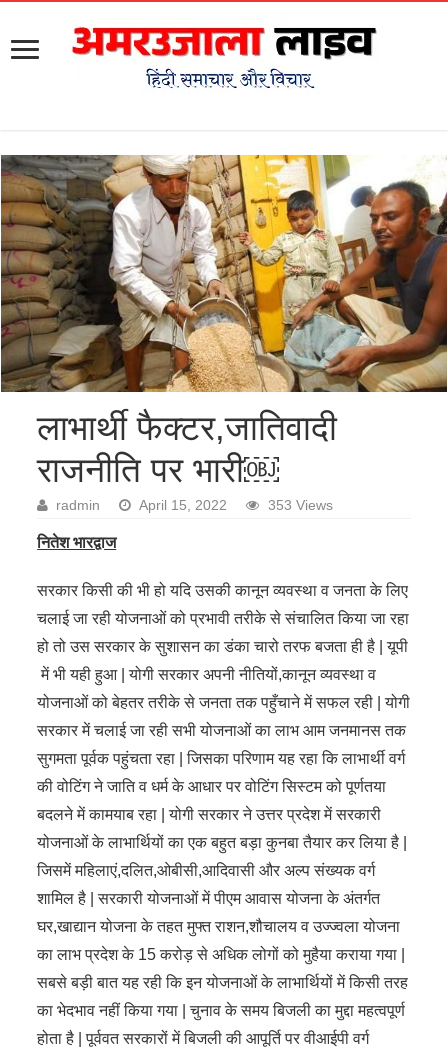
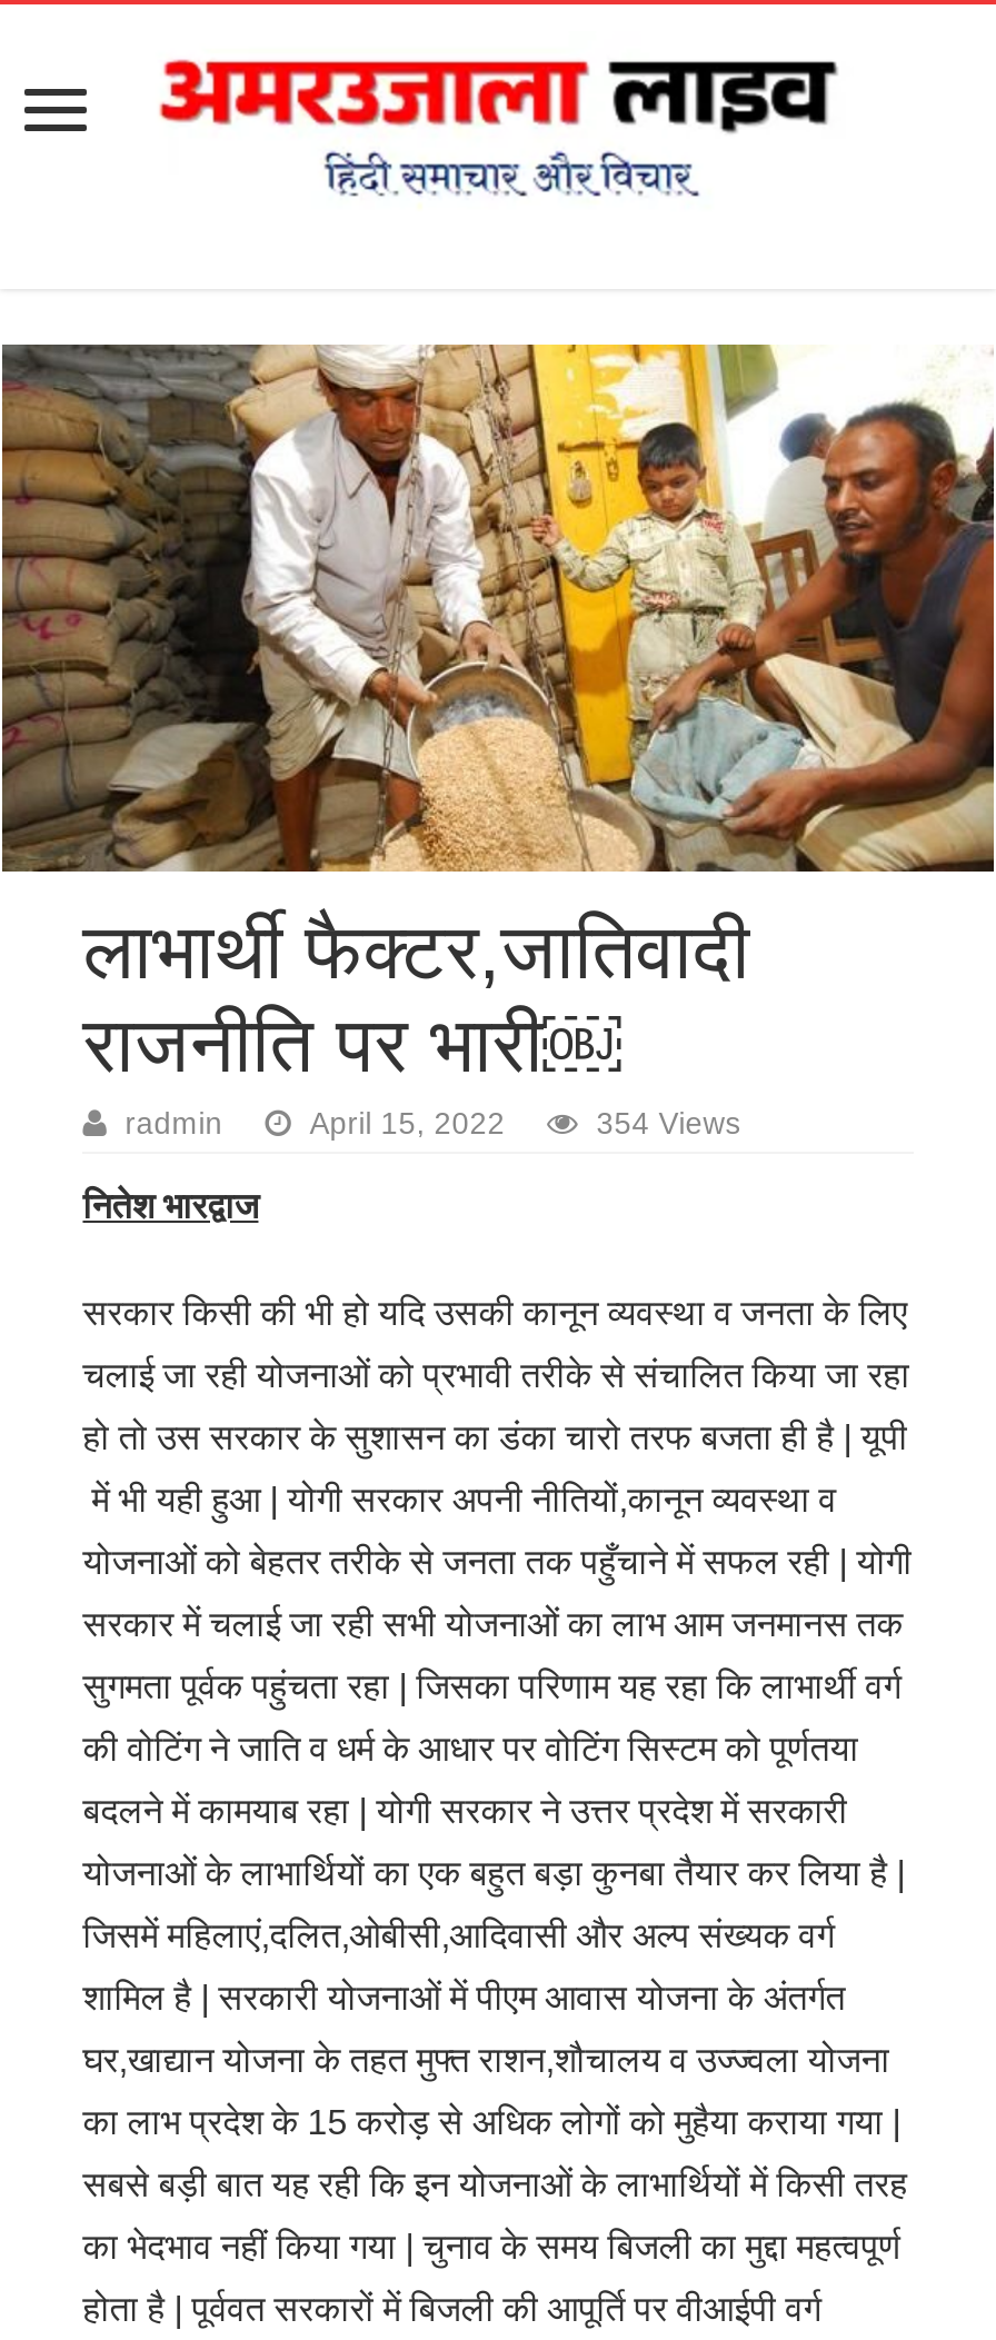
[268,497,333,512] 353 Views -> [596,1106,741,1139] 354 Views

